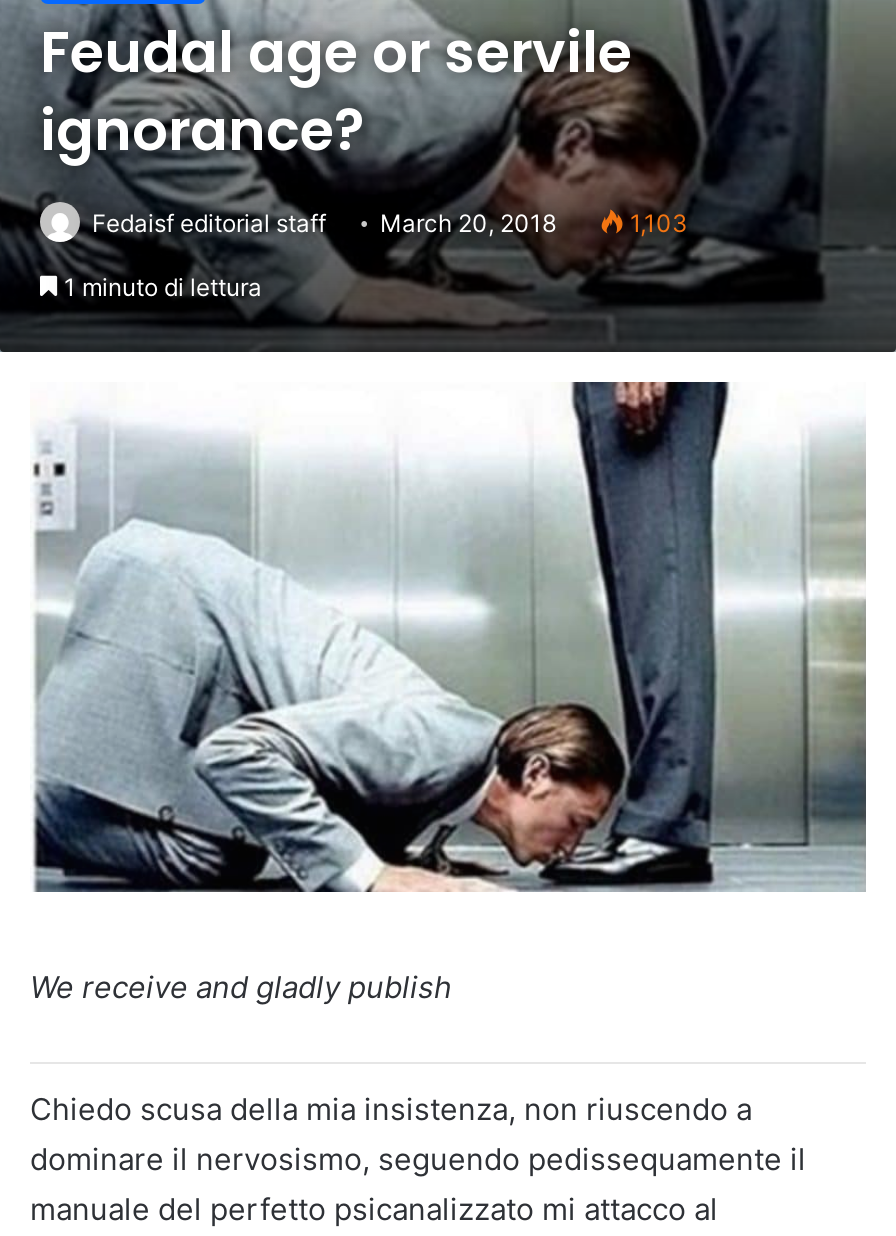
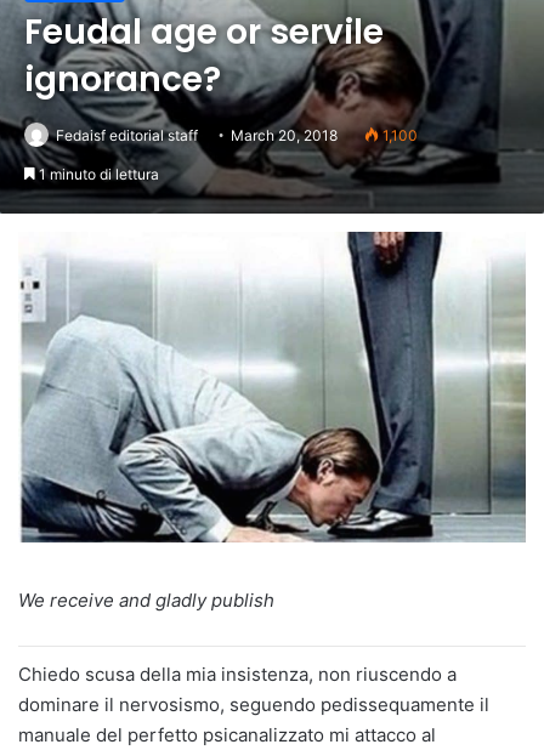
[624,209,688,239] 1,103 -> [379,127,418,145] 1,100

